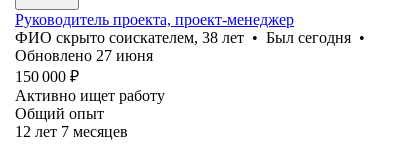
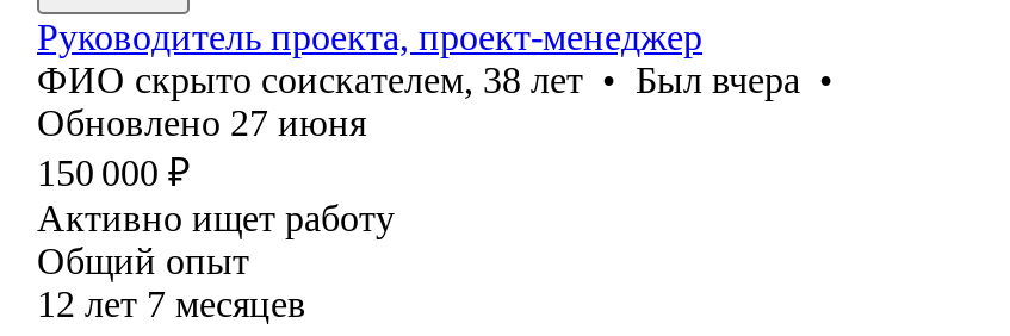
[15,29,365,46] ФИО скрыто соискателем, 38 лет • Был сегодня • -> [37,59,834,100] ФИО скрыто соискателем, 38 лет • Был вчера •

